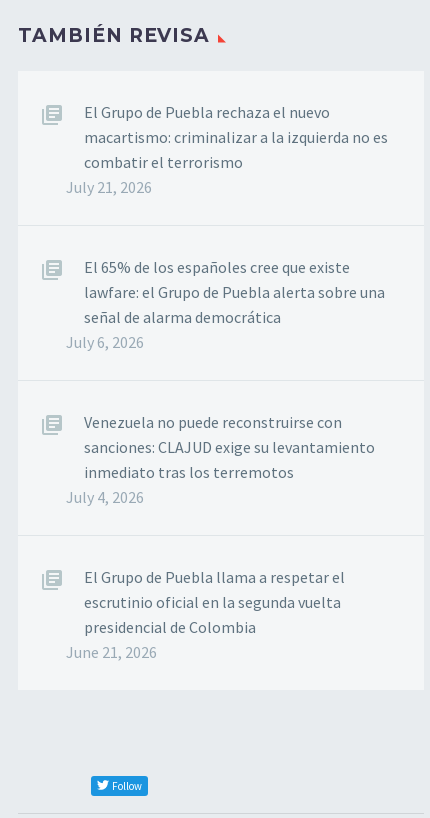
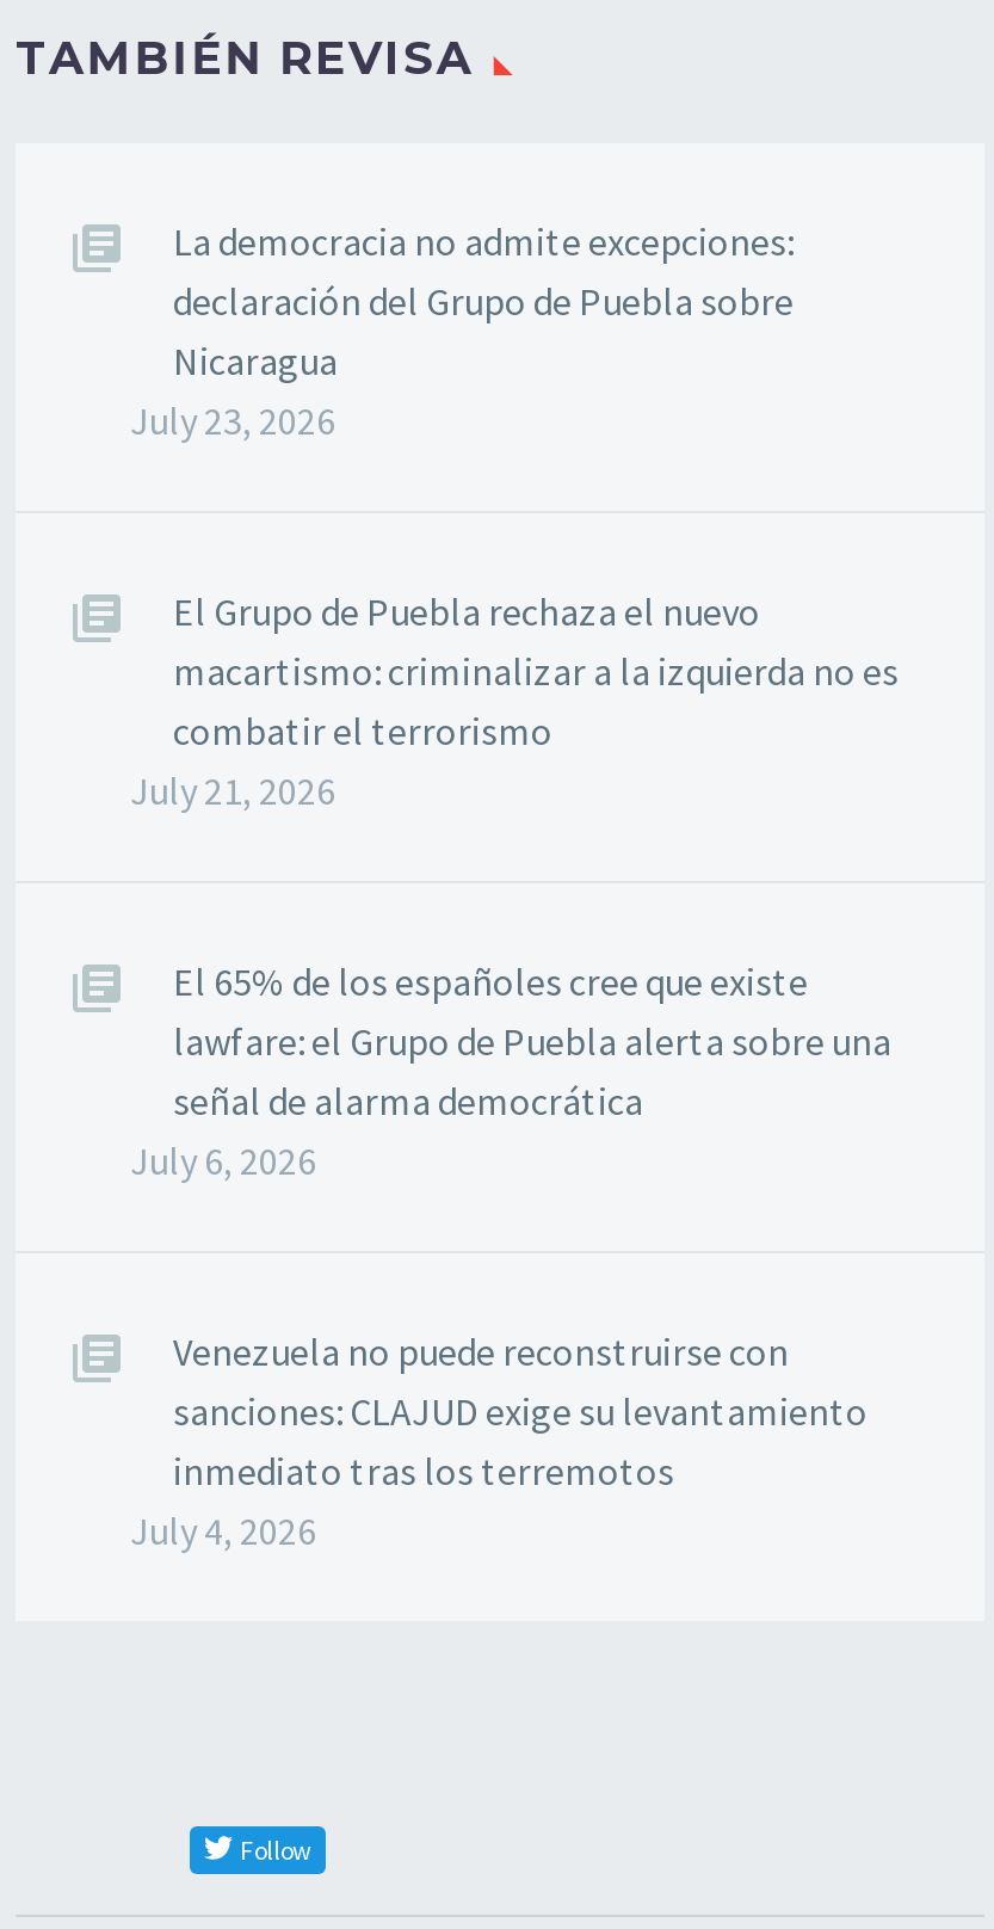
none -> [130,217,794,443] La democracia no admite excepciones: | declaración del Grupo de Puebla sobre | Nicaragua | July 23, 2026
moved [66,102,388,507] -> [130,587,899,1553]: El Grupo de Puebla rechaza el nuevo | macartismo: criminalizar a la izquierda no es | combatir el terrorismo | ... | inmediato tras los terremotos | July 4, 2026
[66,567,345,662] El Grupo de Puebla llama a respetar el | escrutinio oficial en la segunda vuelta | presidencial de Colombia | June 21, 2026 -> none

